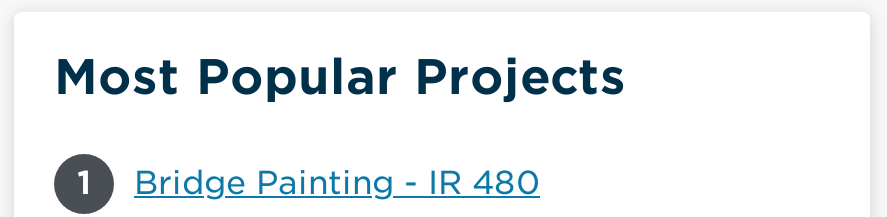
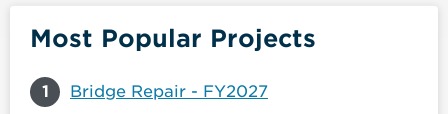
[134,163,540,201] Bridge Painting - IR 480 -> [70,81,268,100] Bridge Repair - FY2027

